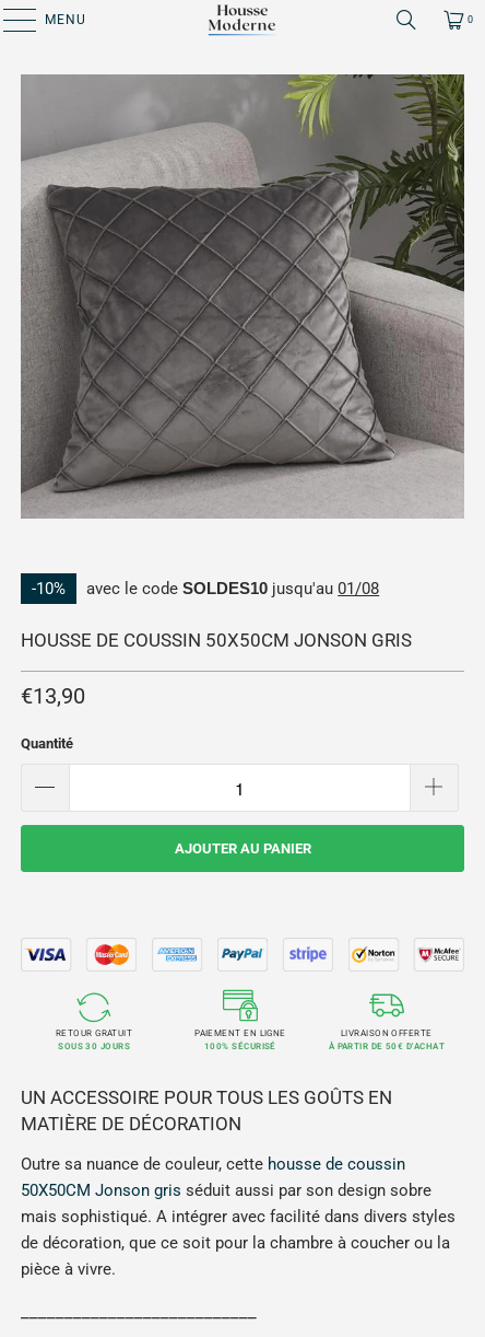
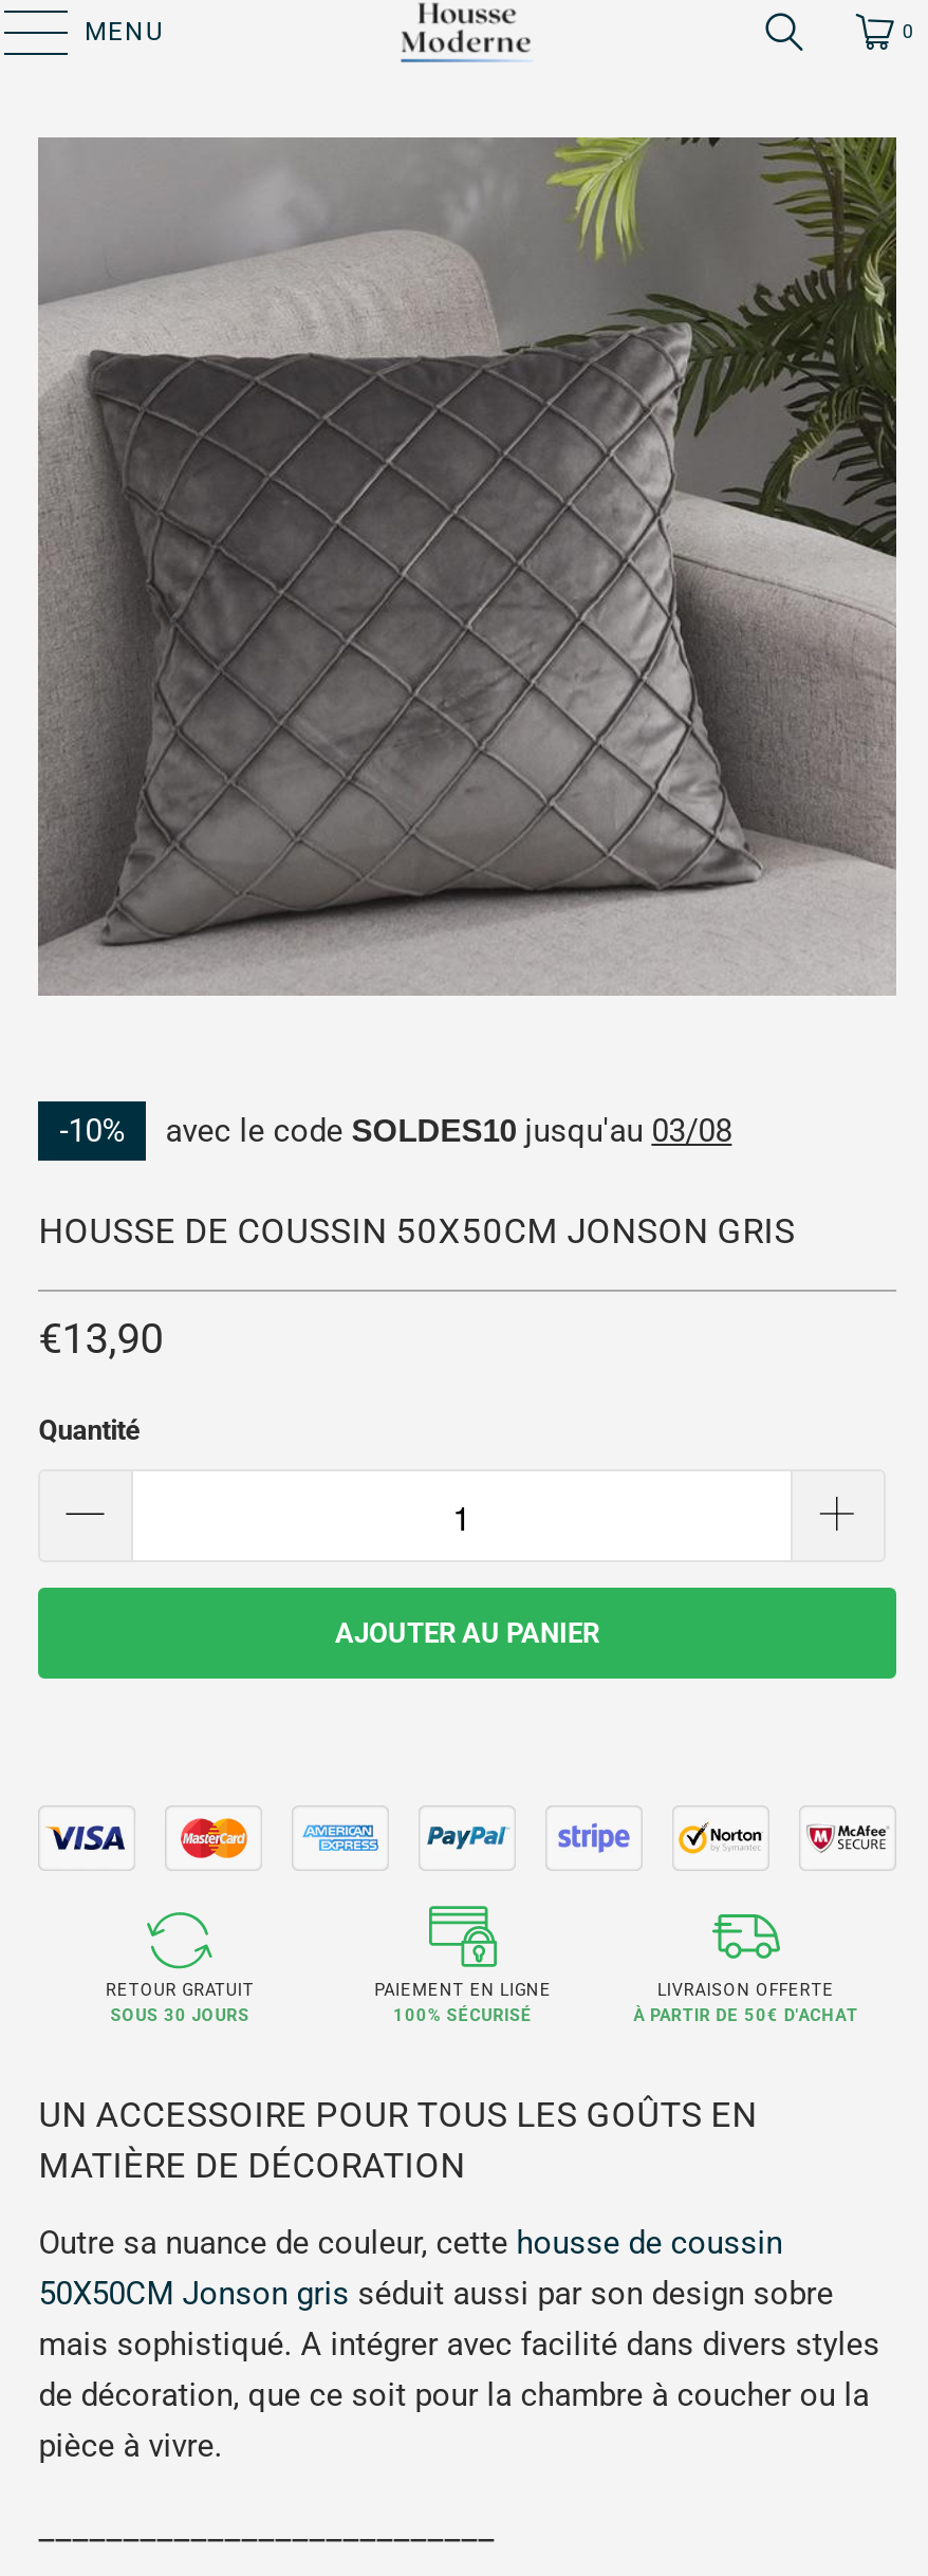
[82,578,379,598] avec le code SOLDES10 jusqu'au 01/08 -> [157,1111,732,1149] avec le code SOLDES10 jusqu'au 03/08

